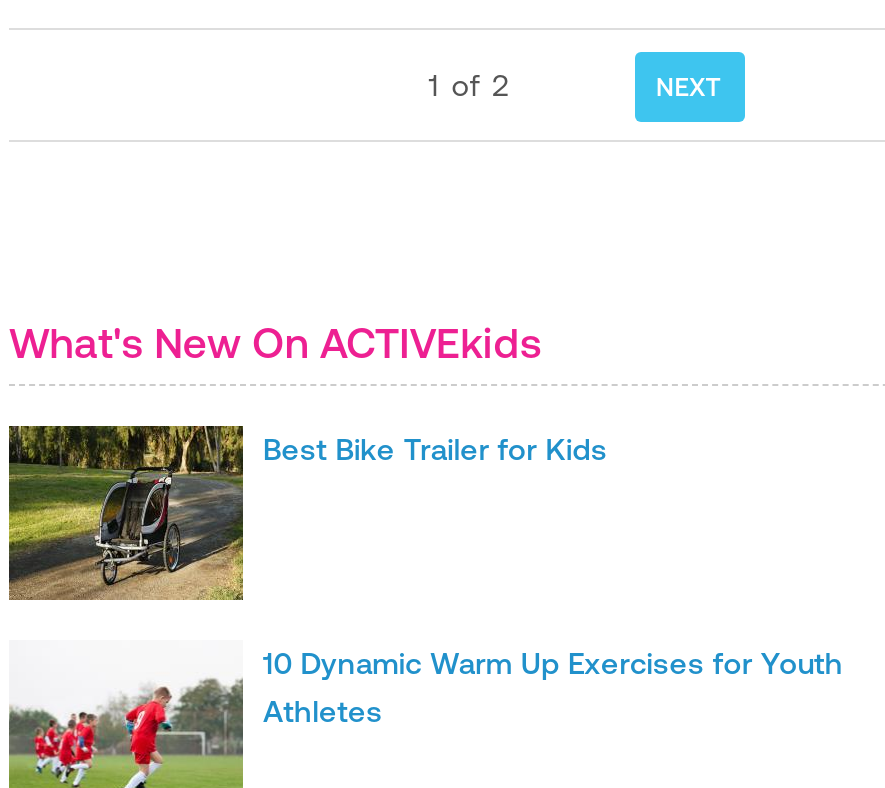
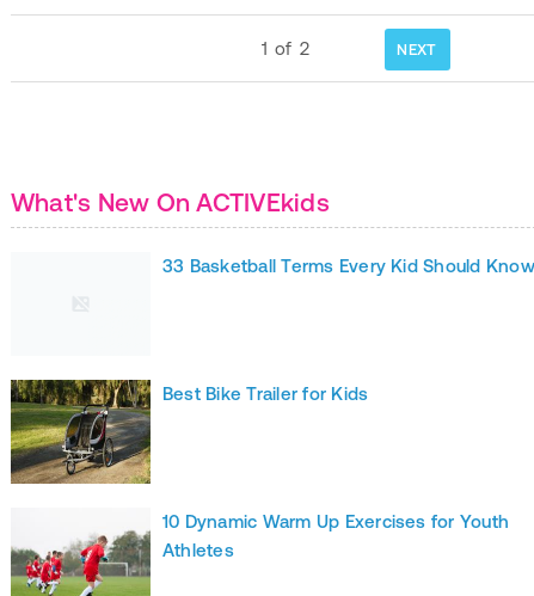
none -> [162,255,534,275] 33 Basketball Terms Every Kid Should Know

